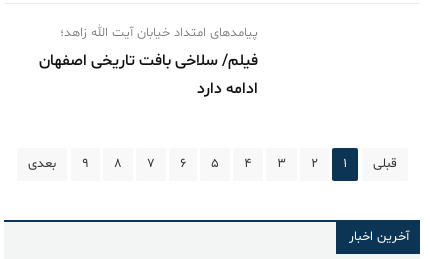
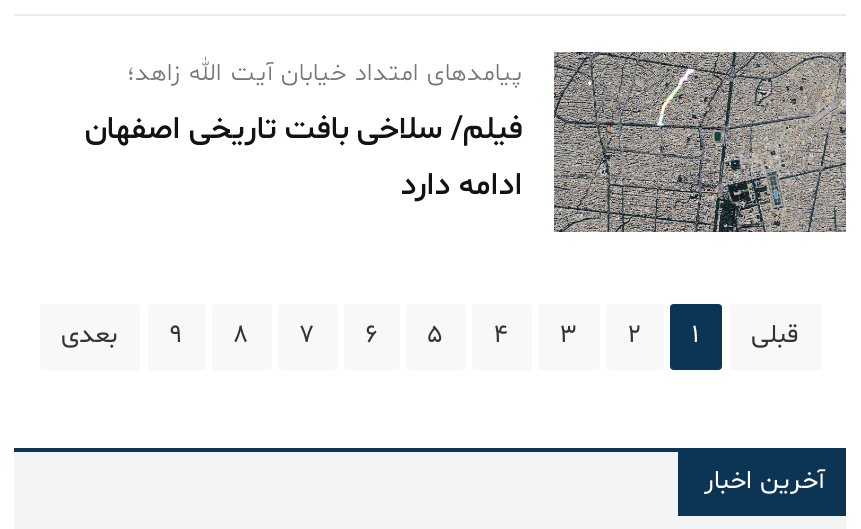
none -> [552,50,848,234] [image]

